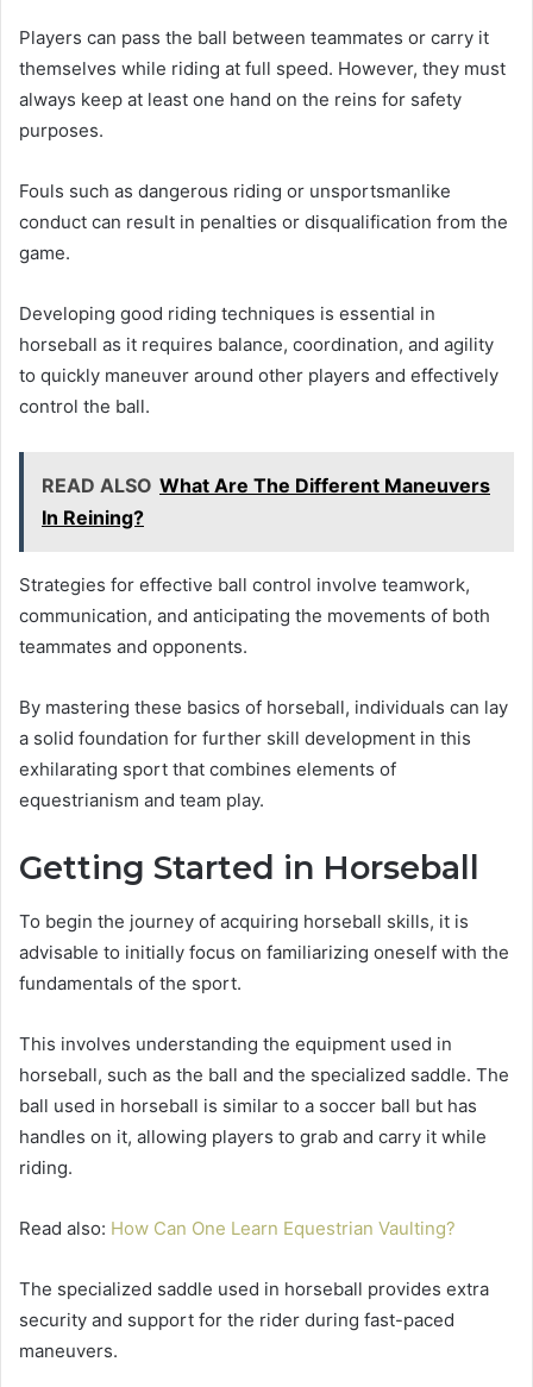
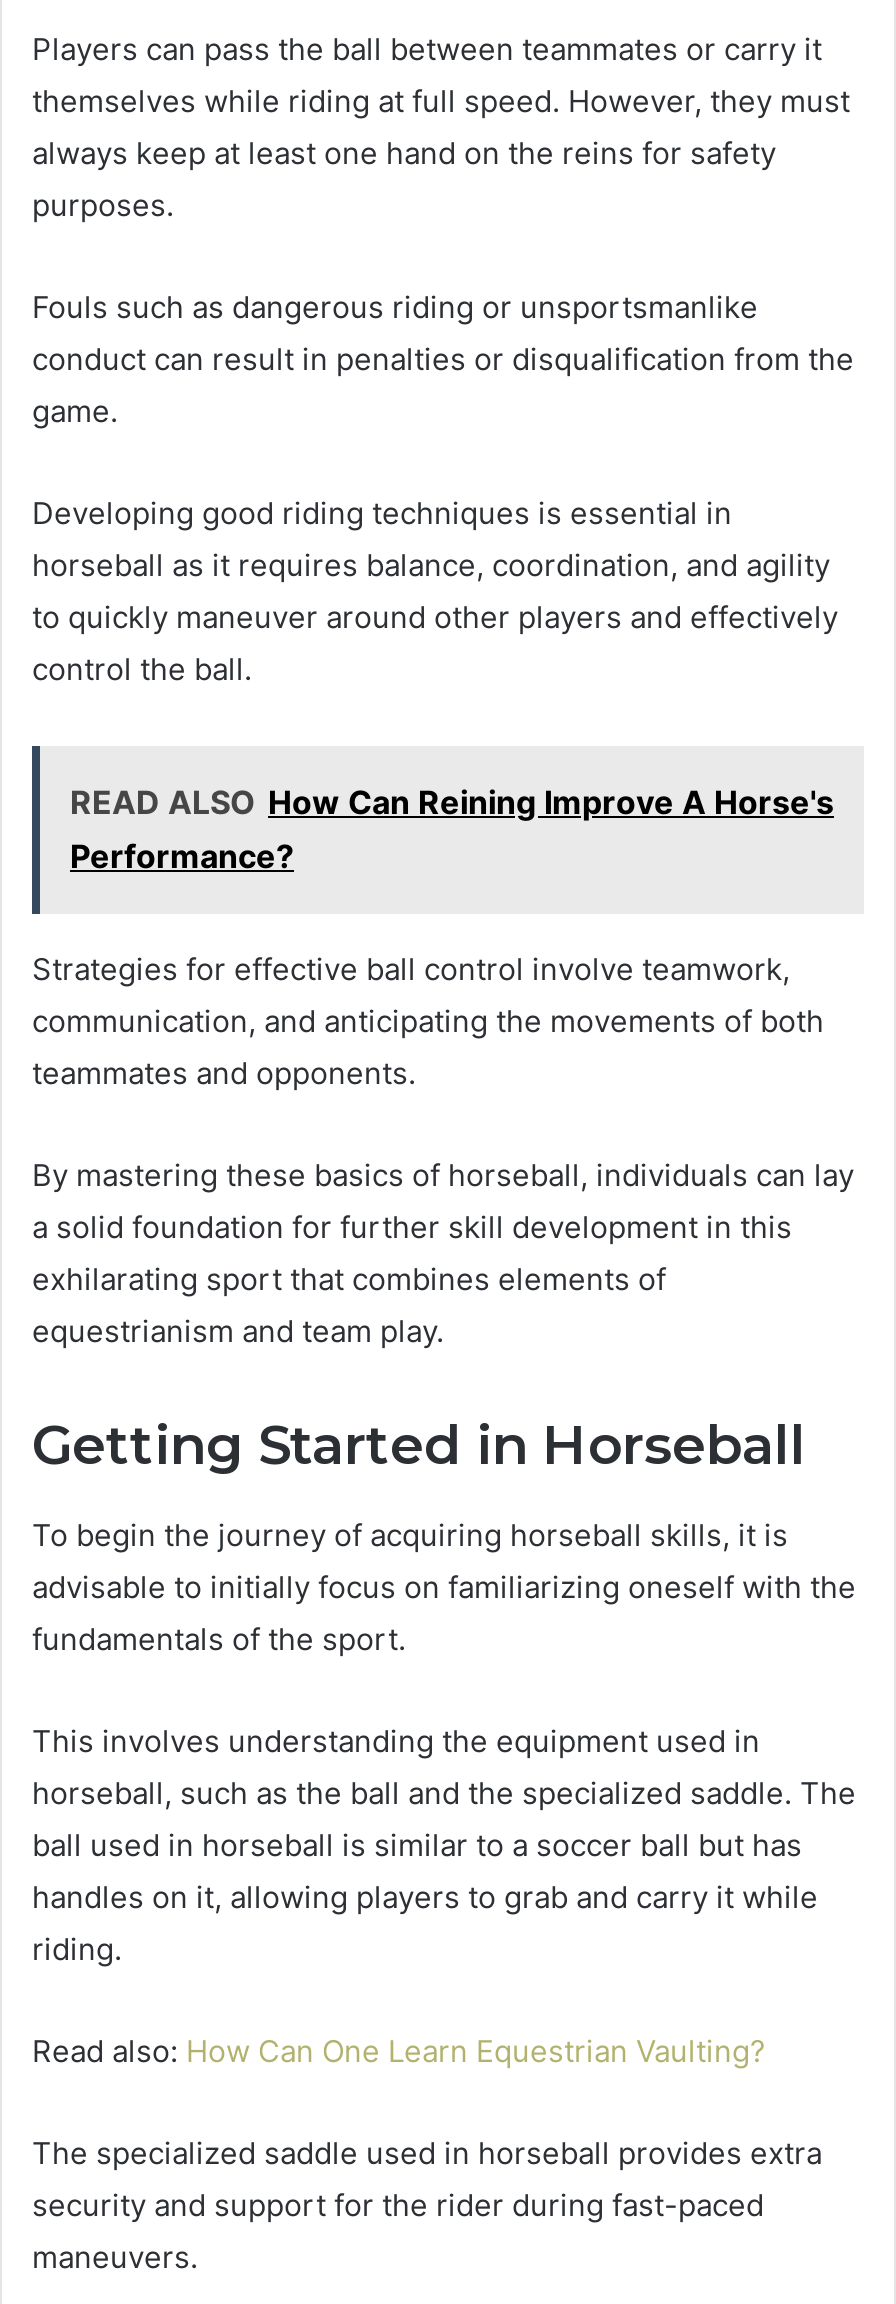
[42,473,490,529] READ ALSO What Are The Different Maneuvers | In Reining? -> [70,782,834,876] READ ALSO How Can Reining Improve A Horse's | Performance?

